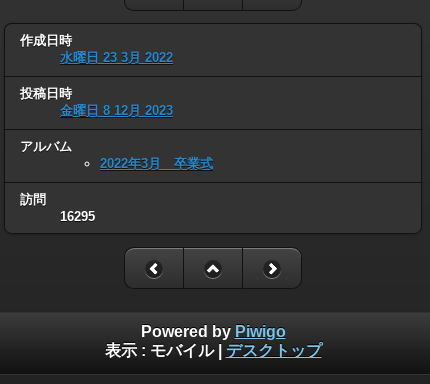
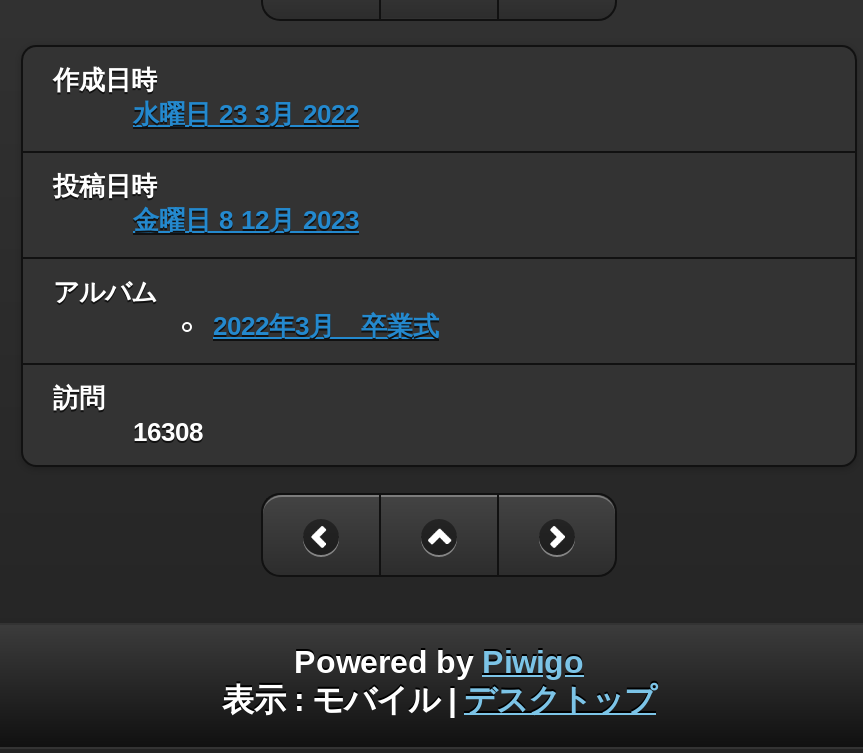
[60,209,95,224] 16295 -> [133,417,203,447] 16308

